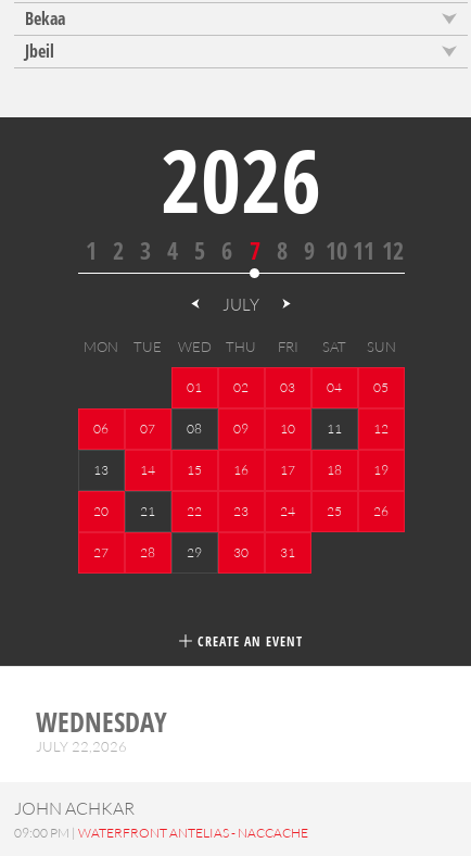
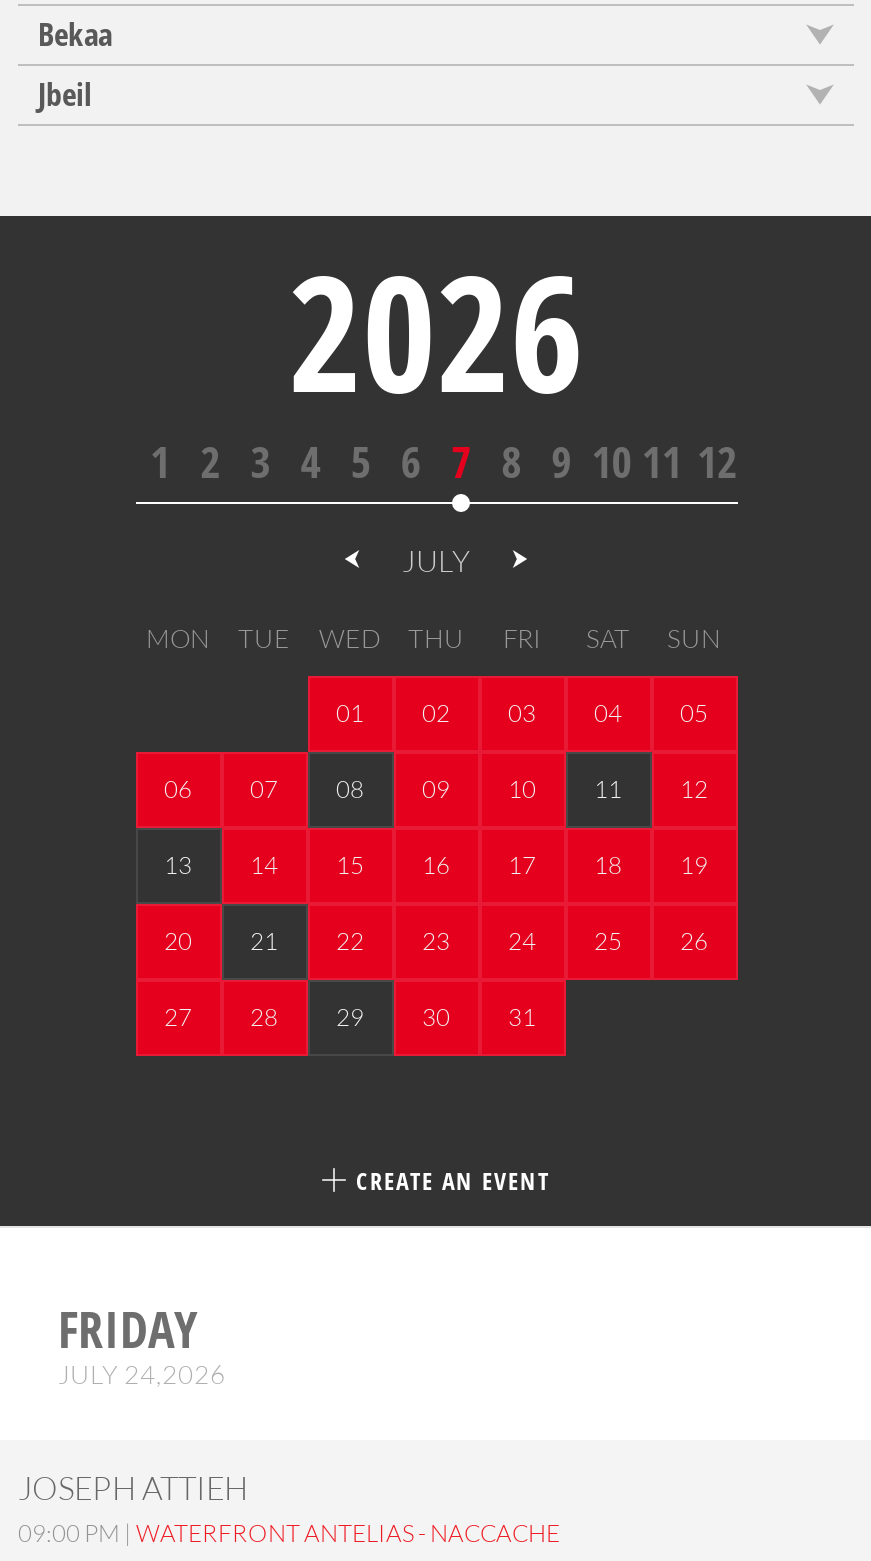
[36,703,167,755] WEDNESDAY | JULY 22,2026 -> [58,1294,226,1390] FRIDAY | JULY 24,2026
[14,797,135,819] JOHN ACHKAR -> [18,1468,248,1508] JOSEPH ATTIEH

